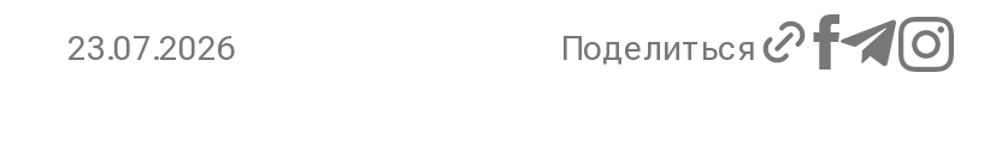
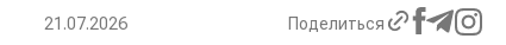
[67,28,236,66] 23.07.2026 -> [44,14,127,33] 21.07.2026

